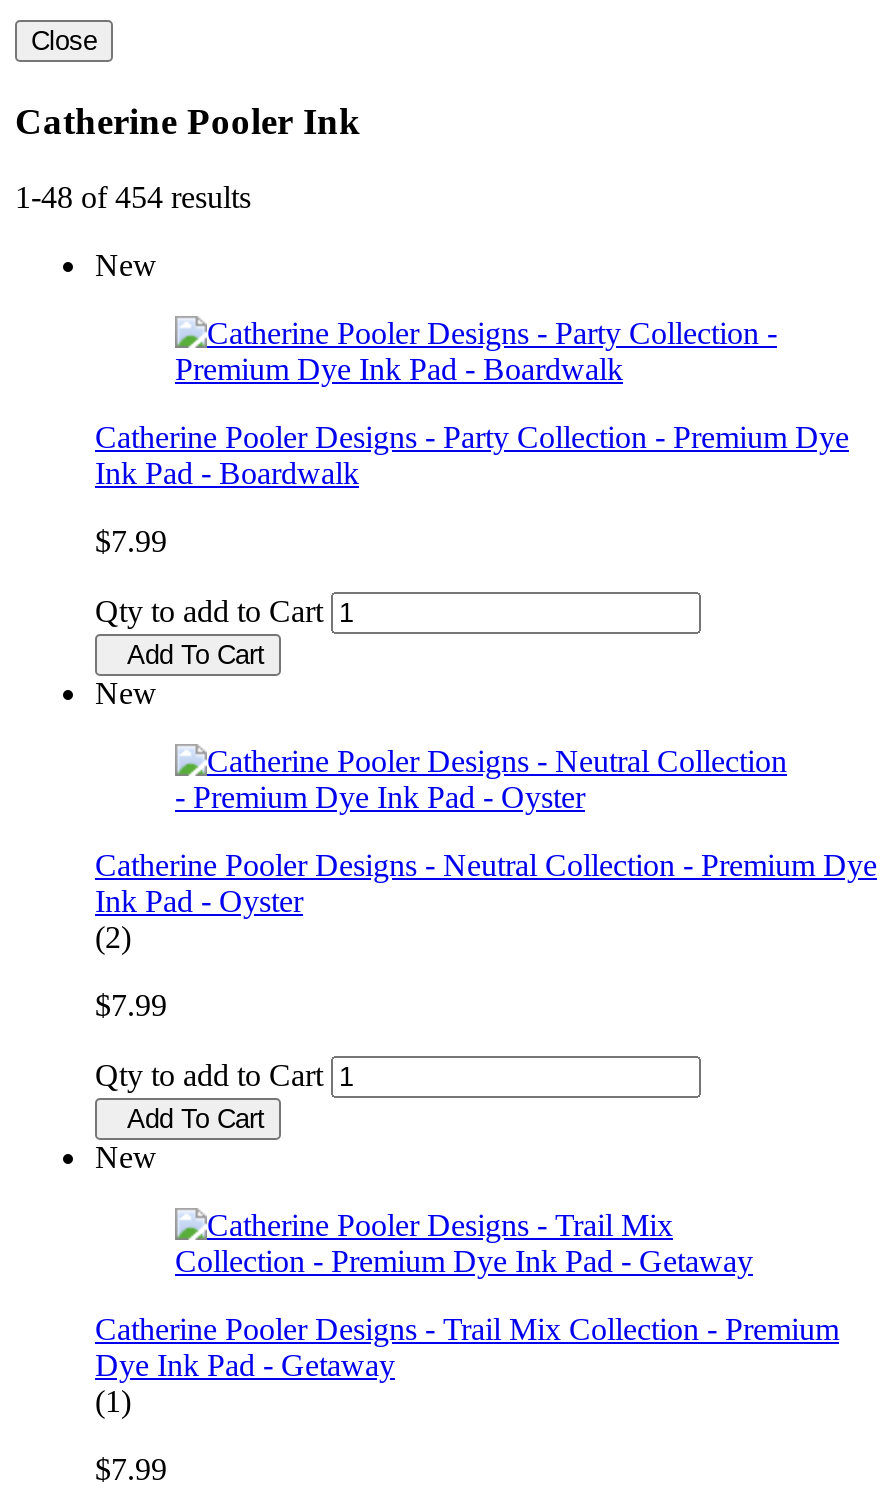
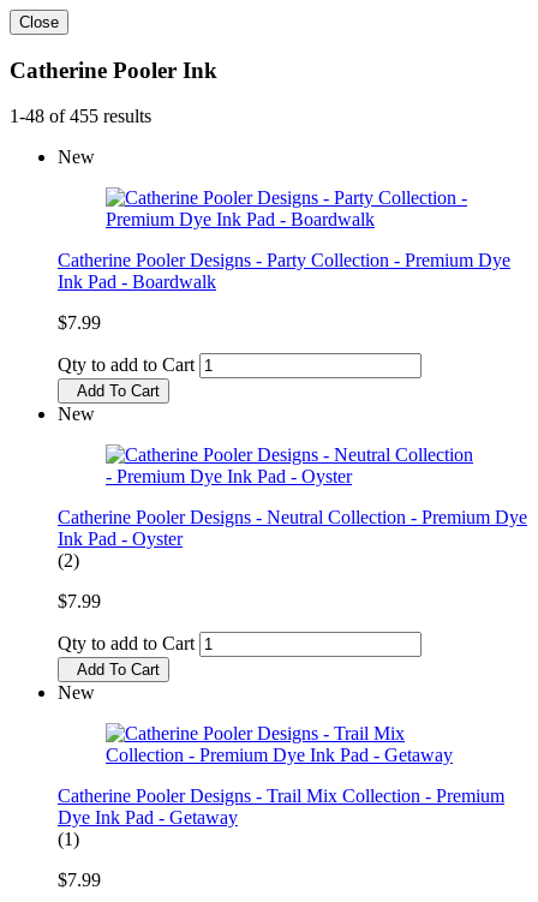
[15,181,251,215] 1-48 of 454 results -> [10,106,151,127] 1-48 of 455 results

